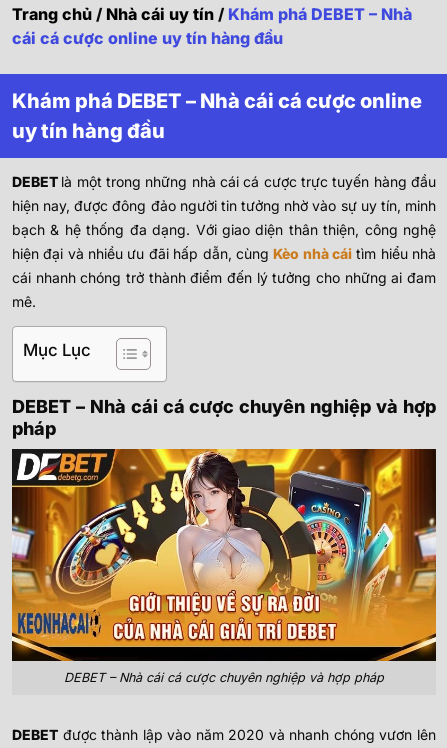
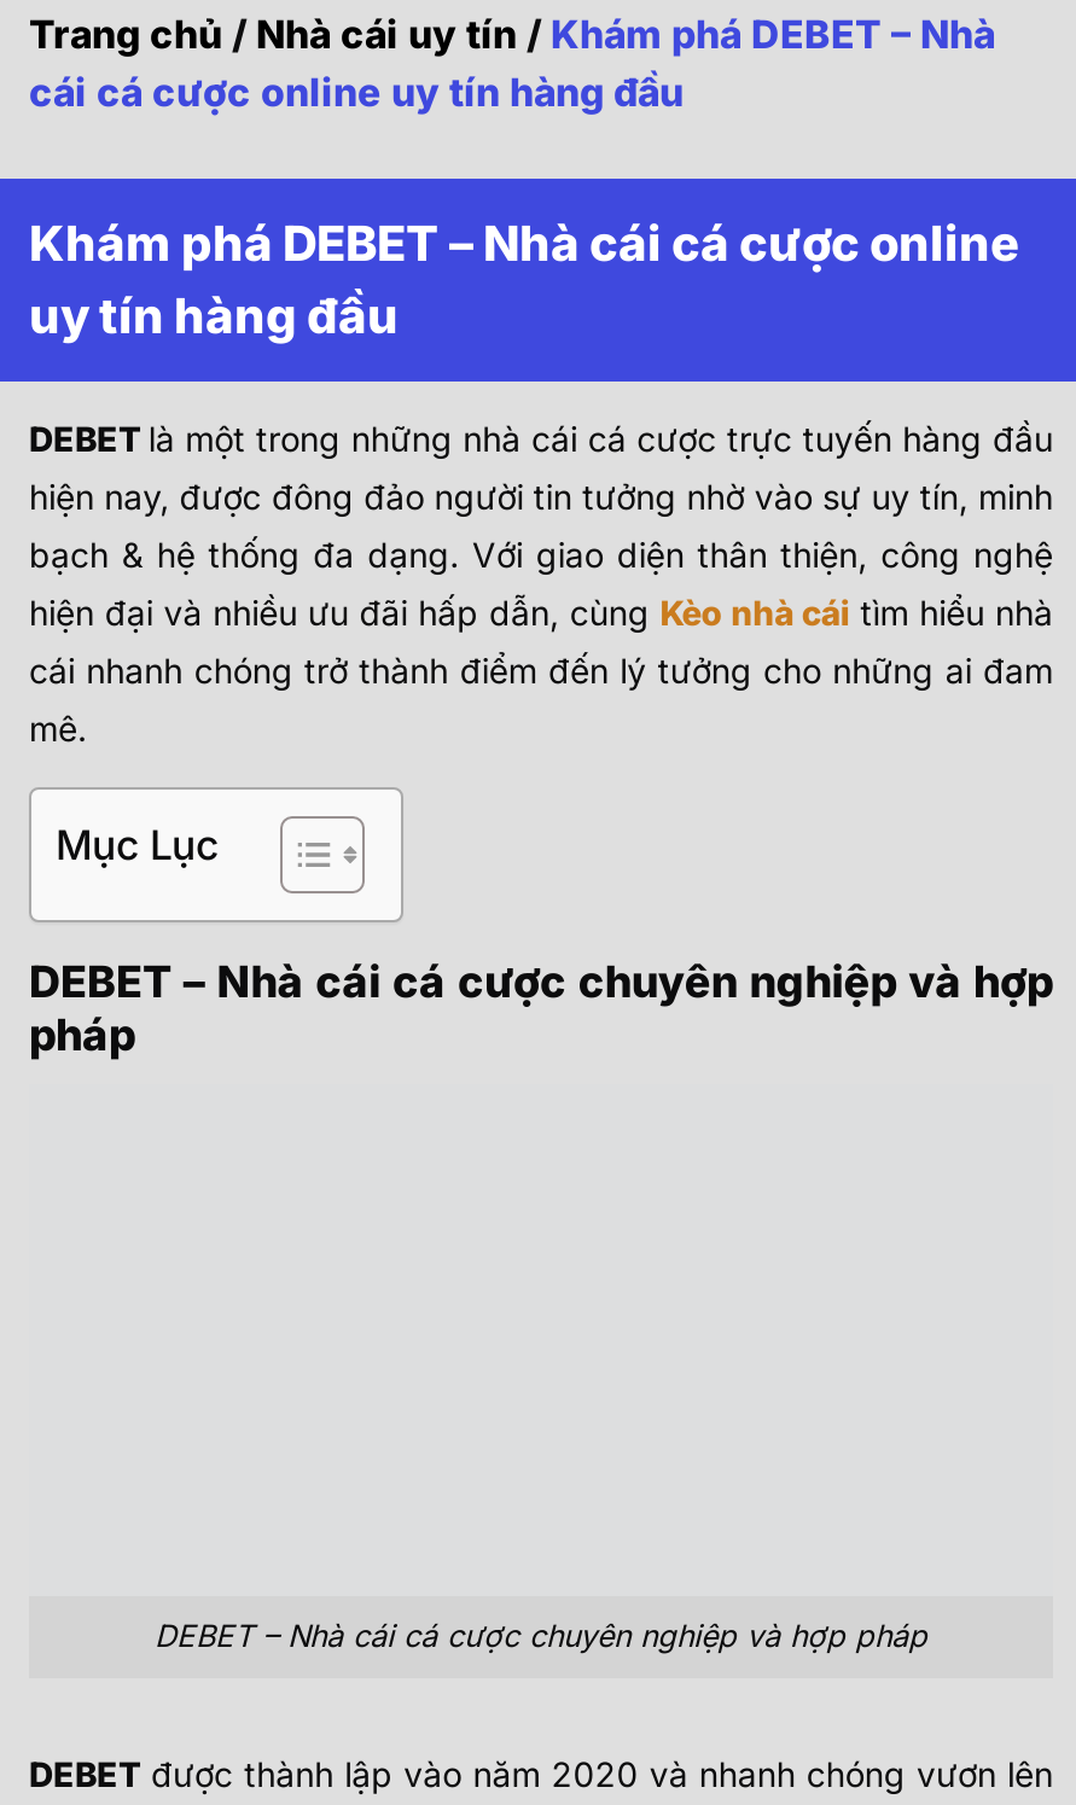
[11,448,437,662] [image] -> none

